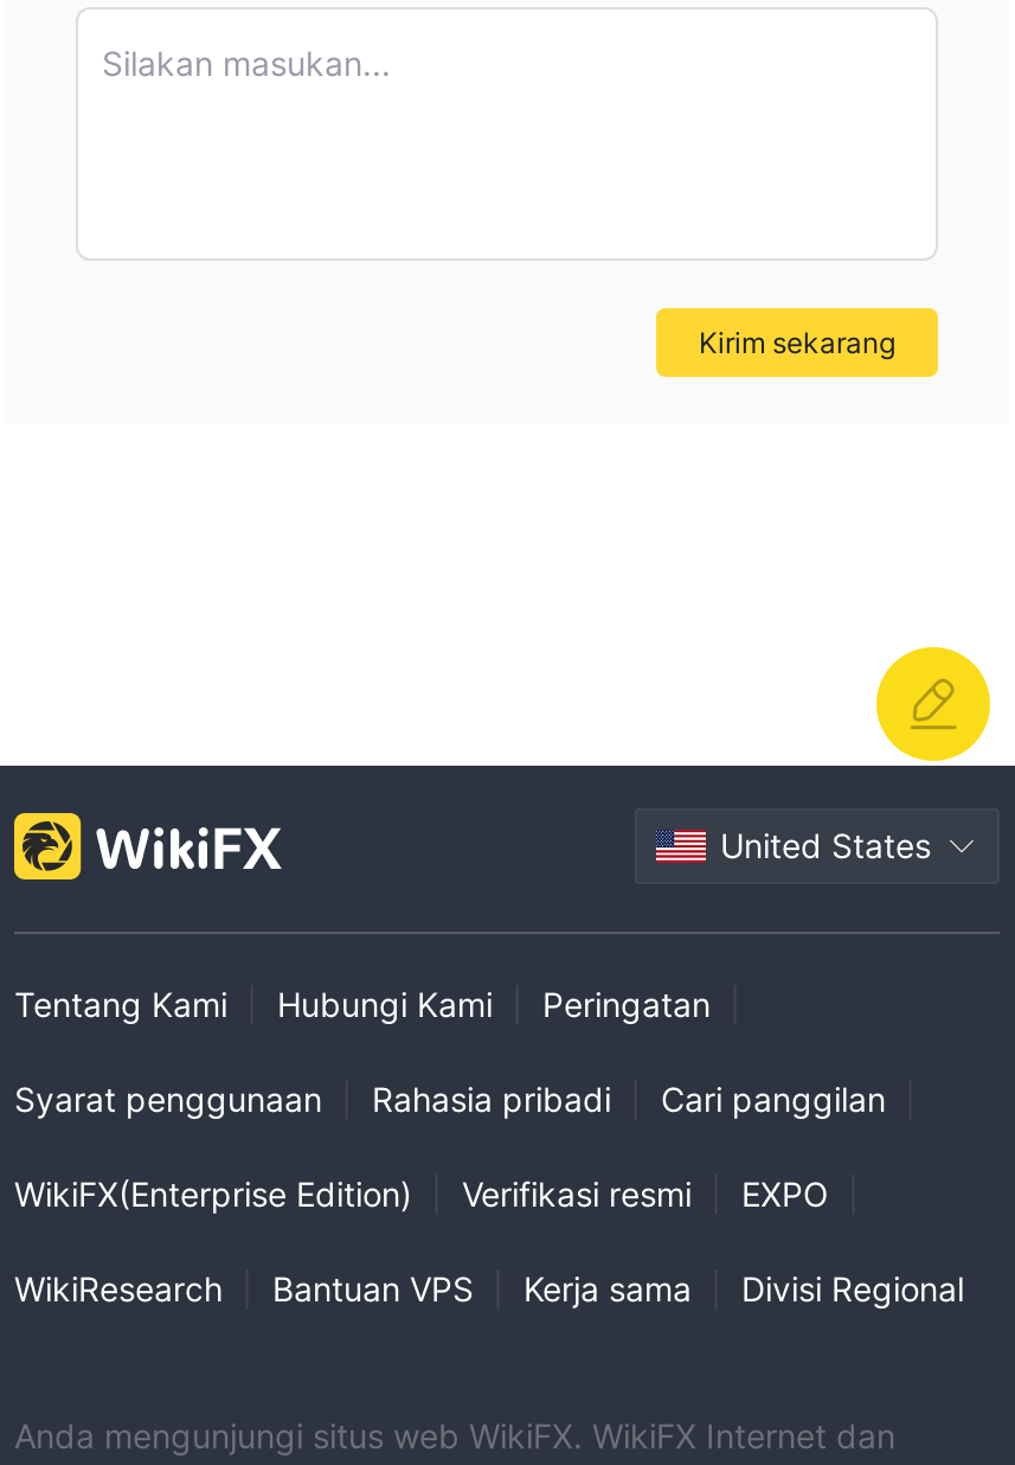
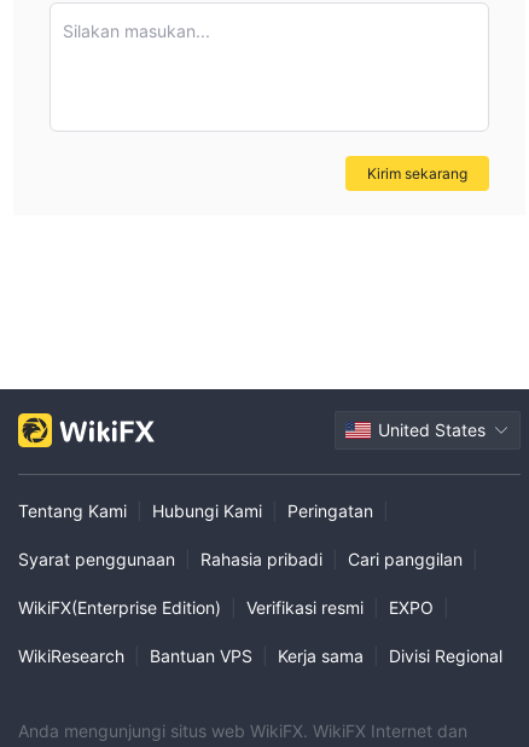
[874,645,992,763] [image] -> none

